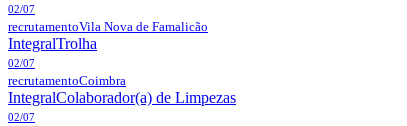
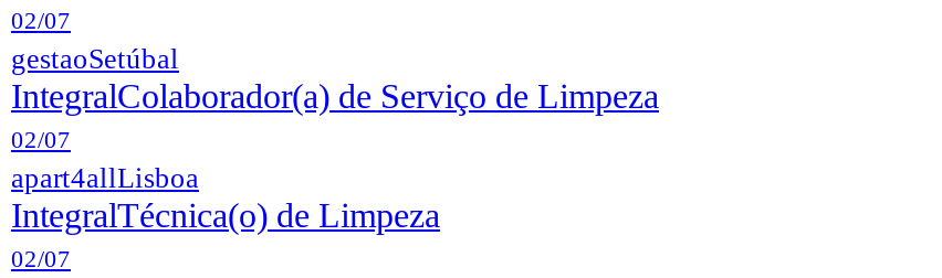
[8,20,208,52] recrutamentoVila Nova de Famalicão | IntegralTrolha -> [11,44,659,115] gestaoSetúbal | IntegralColaborador(a) de Serviço de Limpeza
[8,74,236,106] recrutamentoCoimbra | IntegralColaborador(a) de Limpezas -> [11,163,440,234] apart4allLisboa | IntegralTécnica(o) de Limpeza

